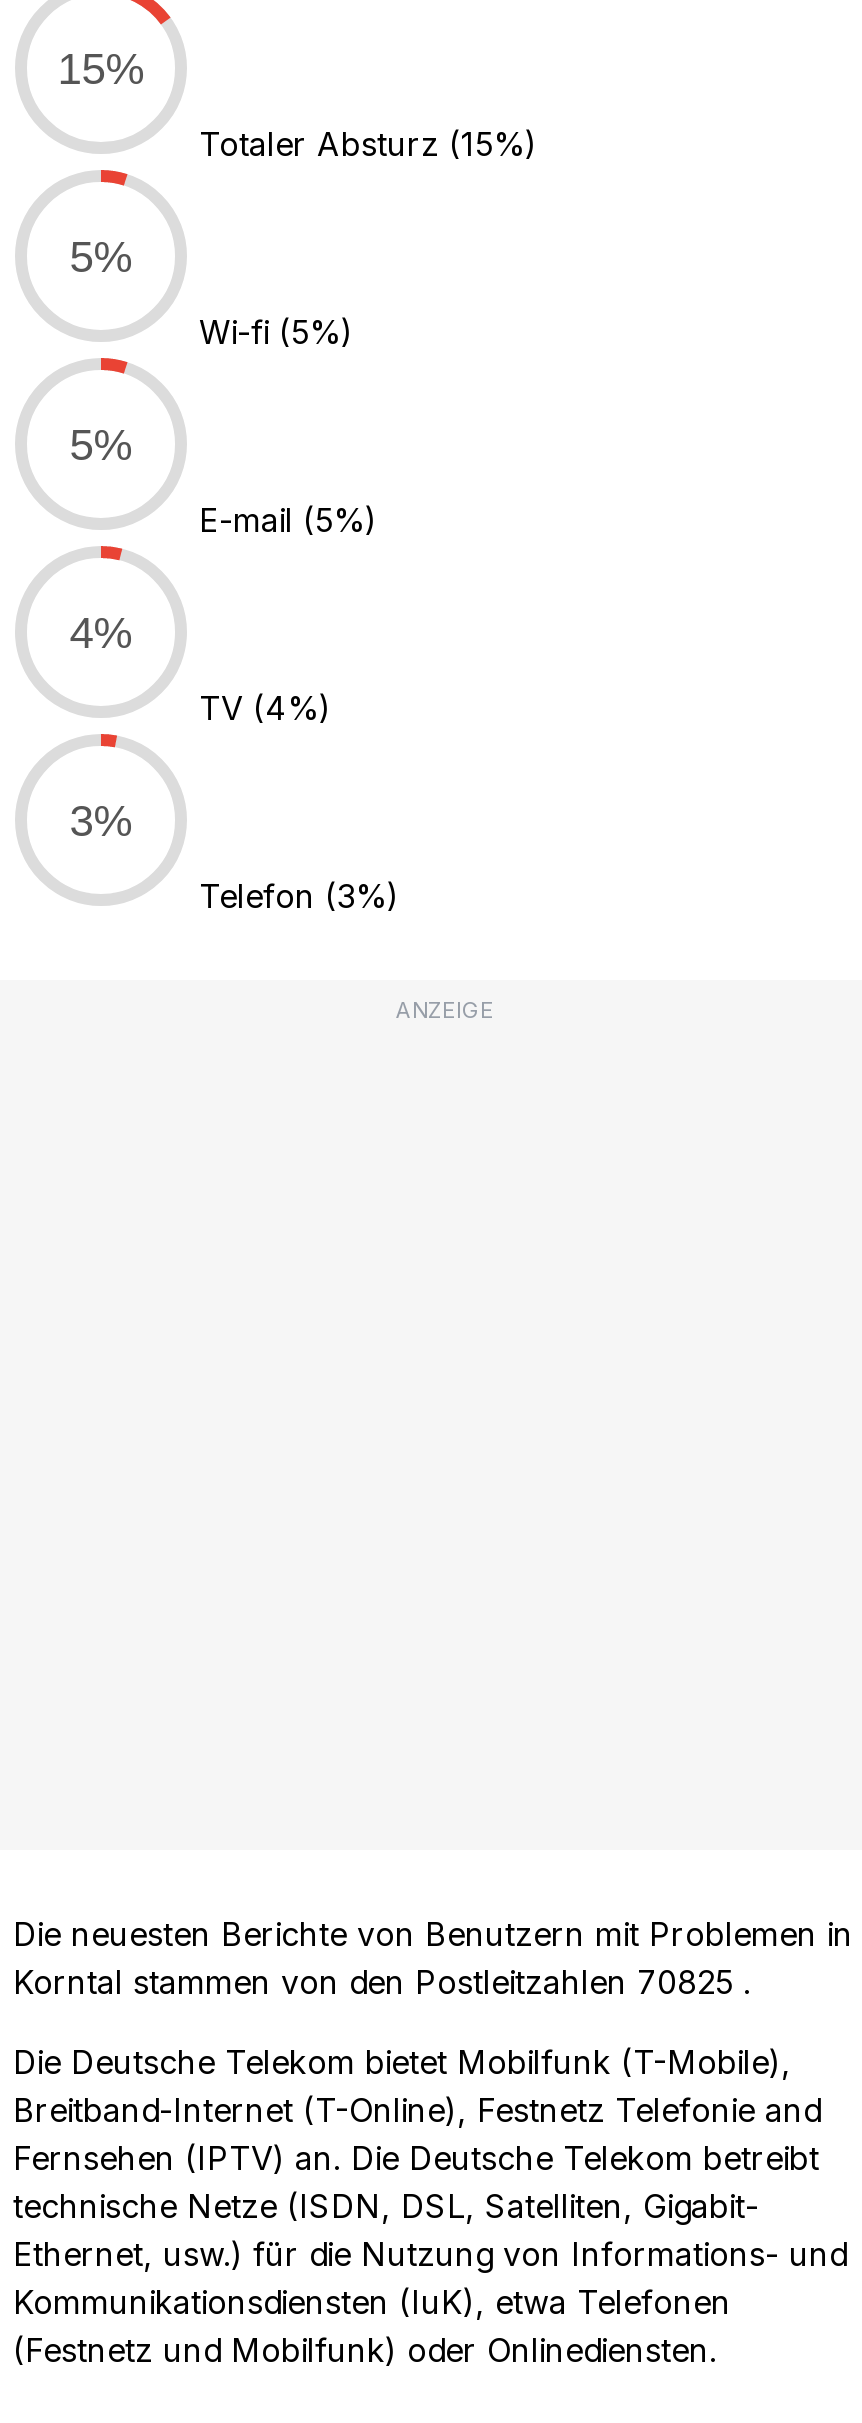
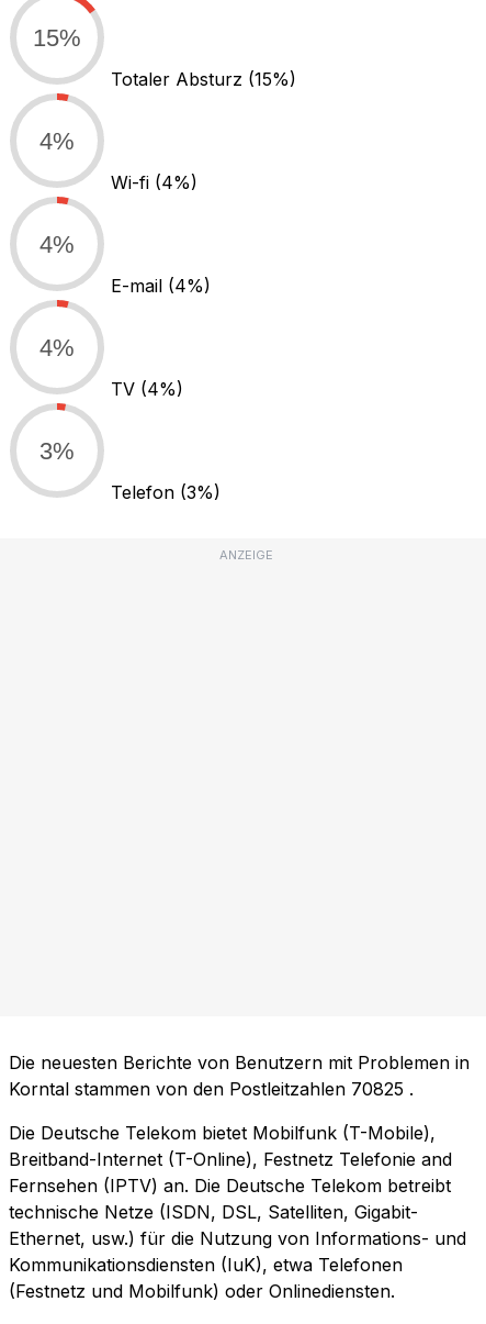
[69,232,133,281] 5% -> [39,127,75,155] 4%
[199,312,353,352] Wi-fi (5%) -> [111,172,197,194] Wi-fi (4%)
[69,420,133,469] 5% -> [39,231,75,258] 4%
[199,500,377,540] E-mail (5%) -> [111,275,211,297] E-mail (4%)

